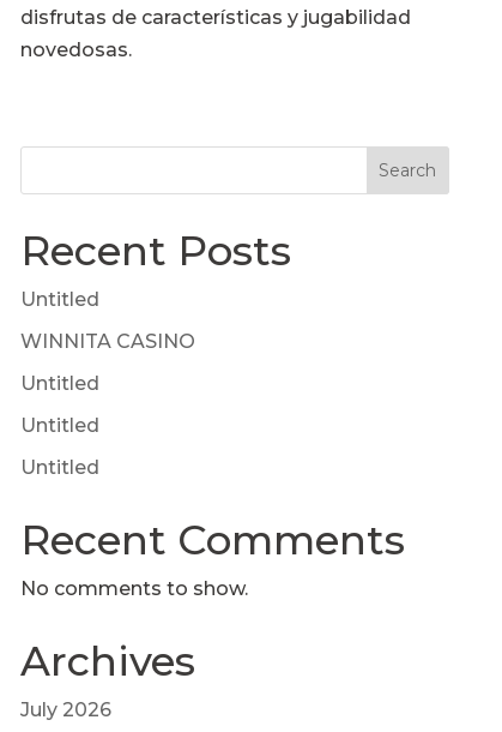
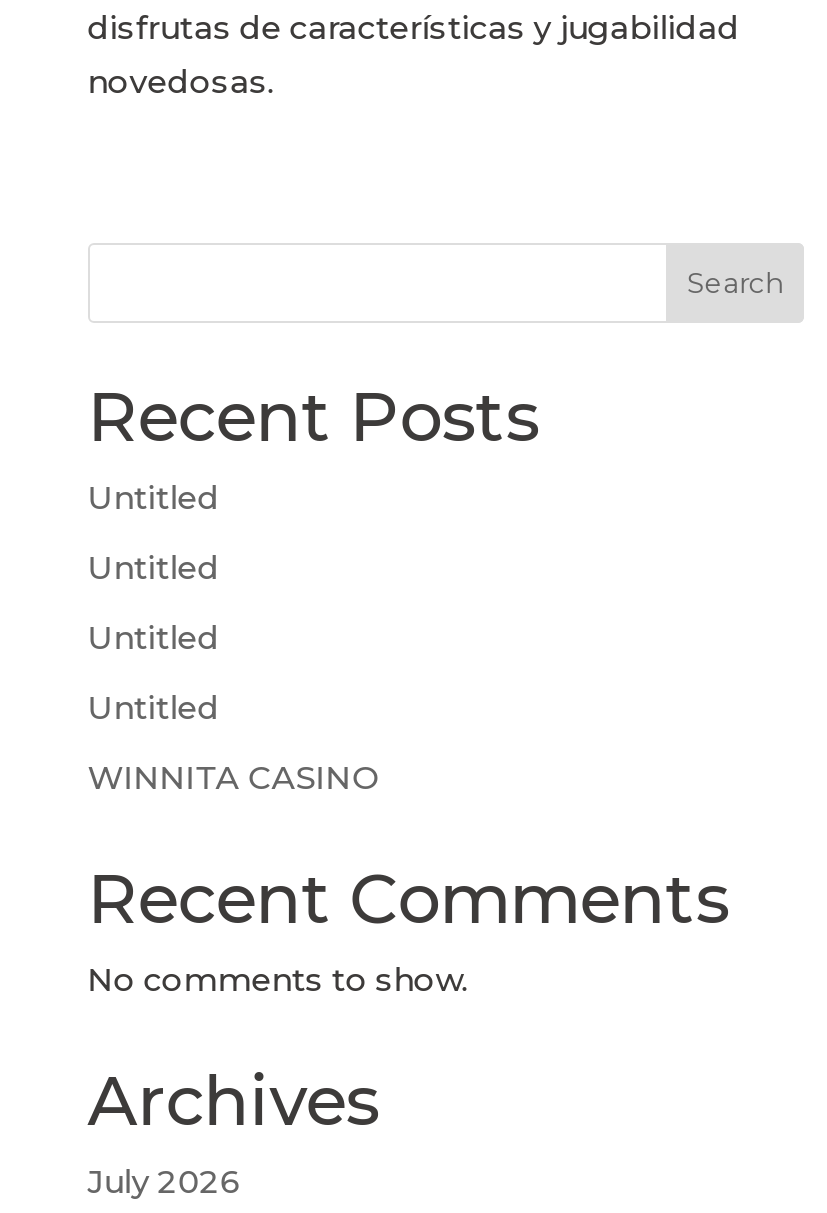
moved [20,330,195,353] -> [88,759,380,797]: WINNITA CASINO
moved [20,372,99,479] -> [88,549,220,727]: Untitled | Untitled | Untitled

